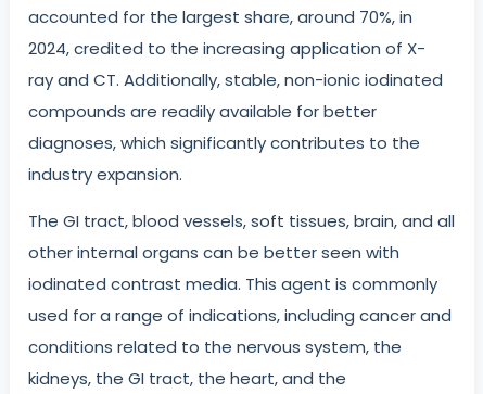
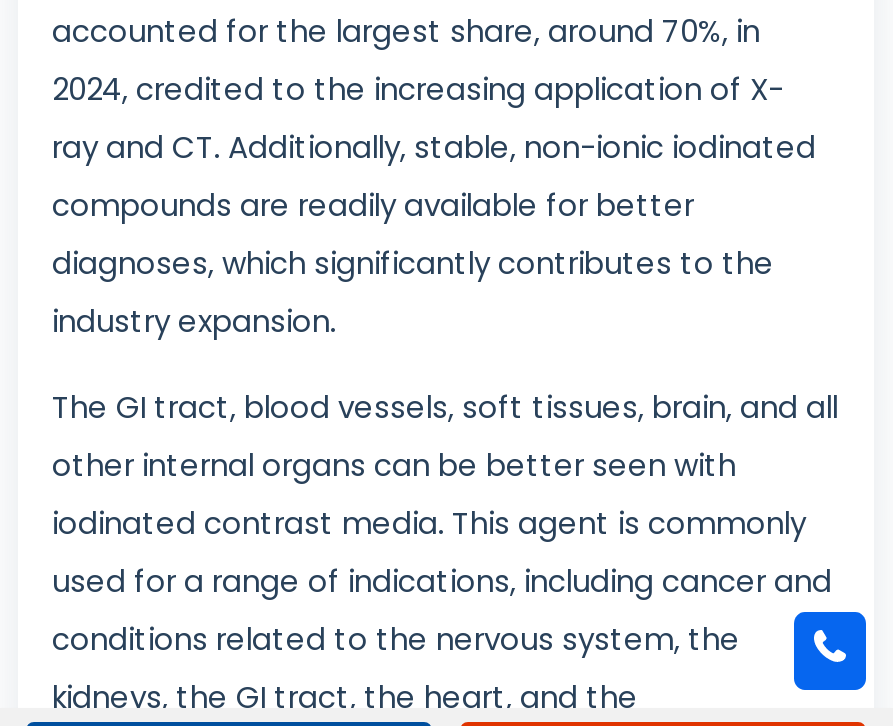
none -> [792,610,868,692] [image]

